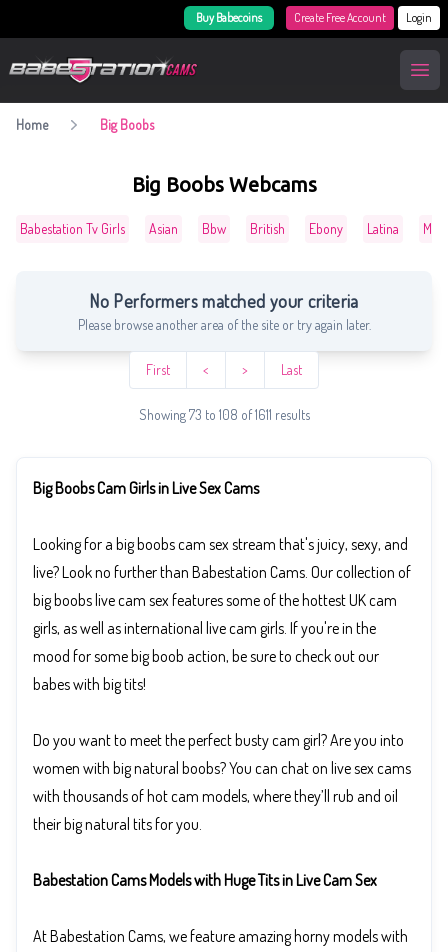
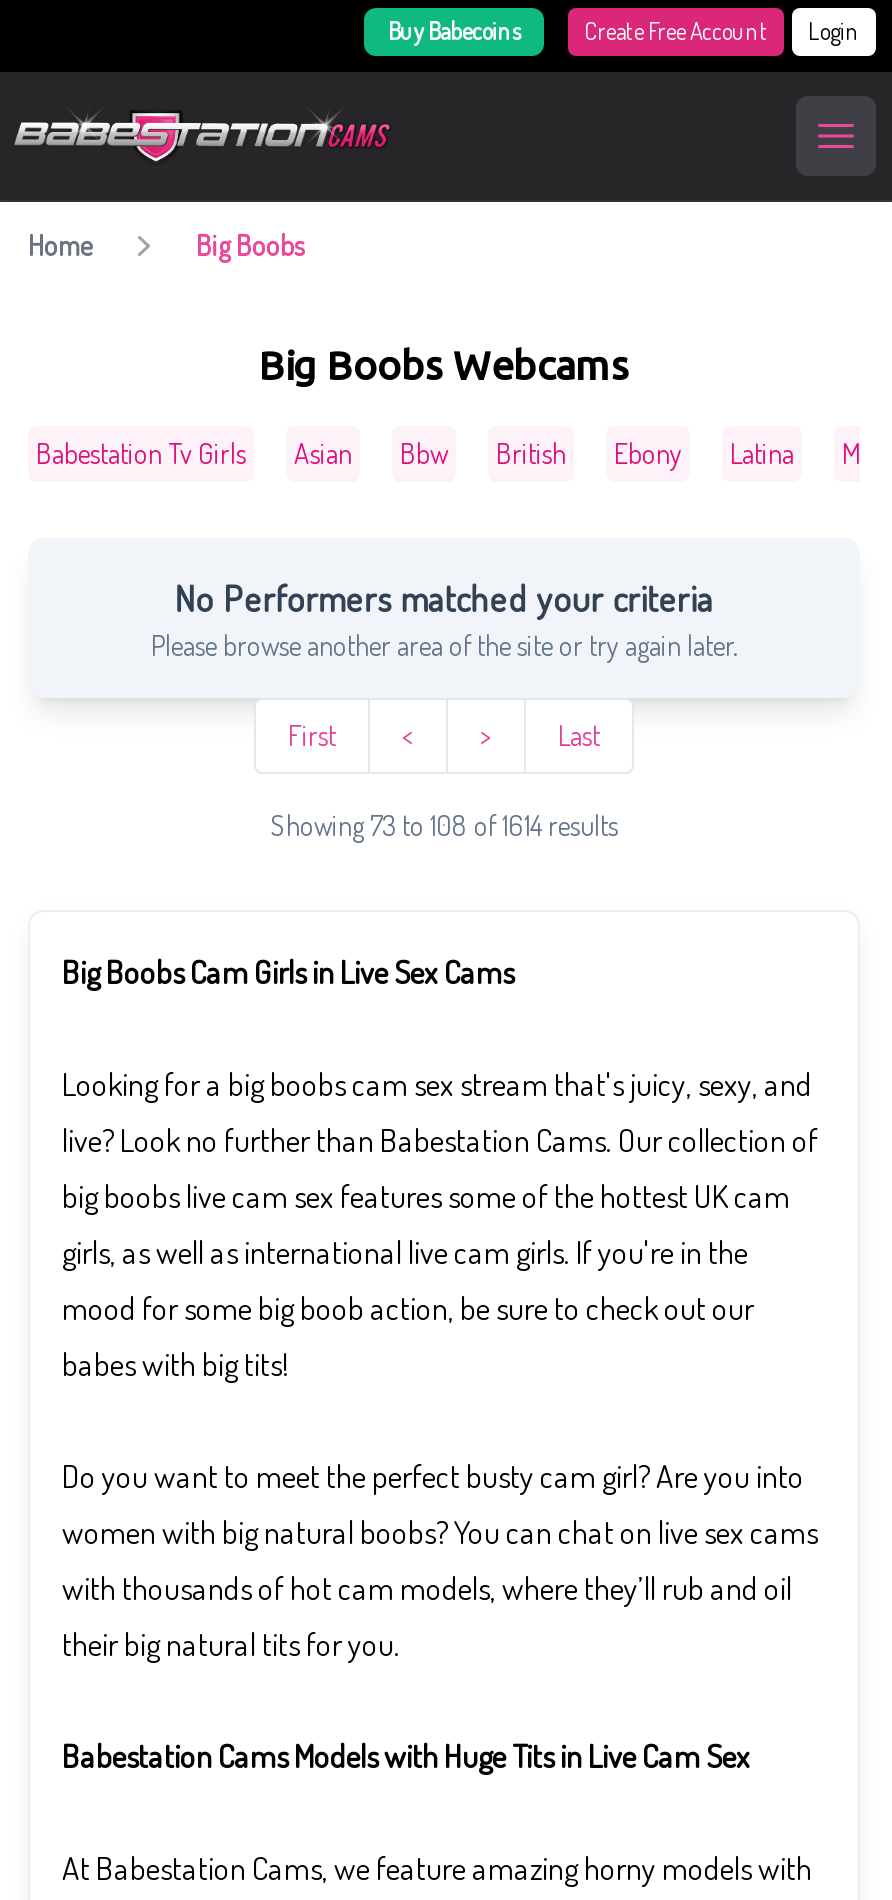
[138,406,309,423] Showing 73 to 108 of 1611 results -> [270,808,618,842] Showing 73 to 108 of 1614 results

